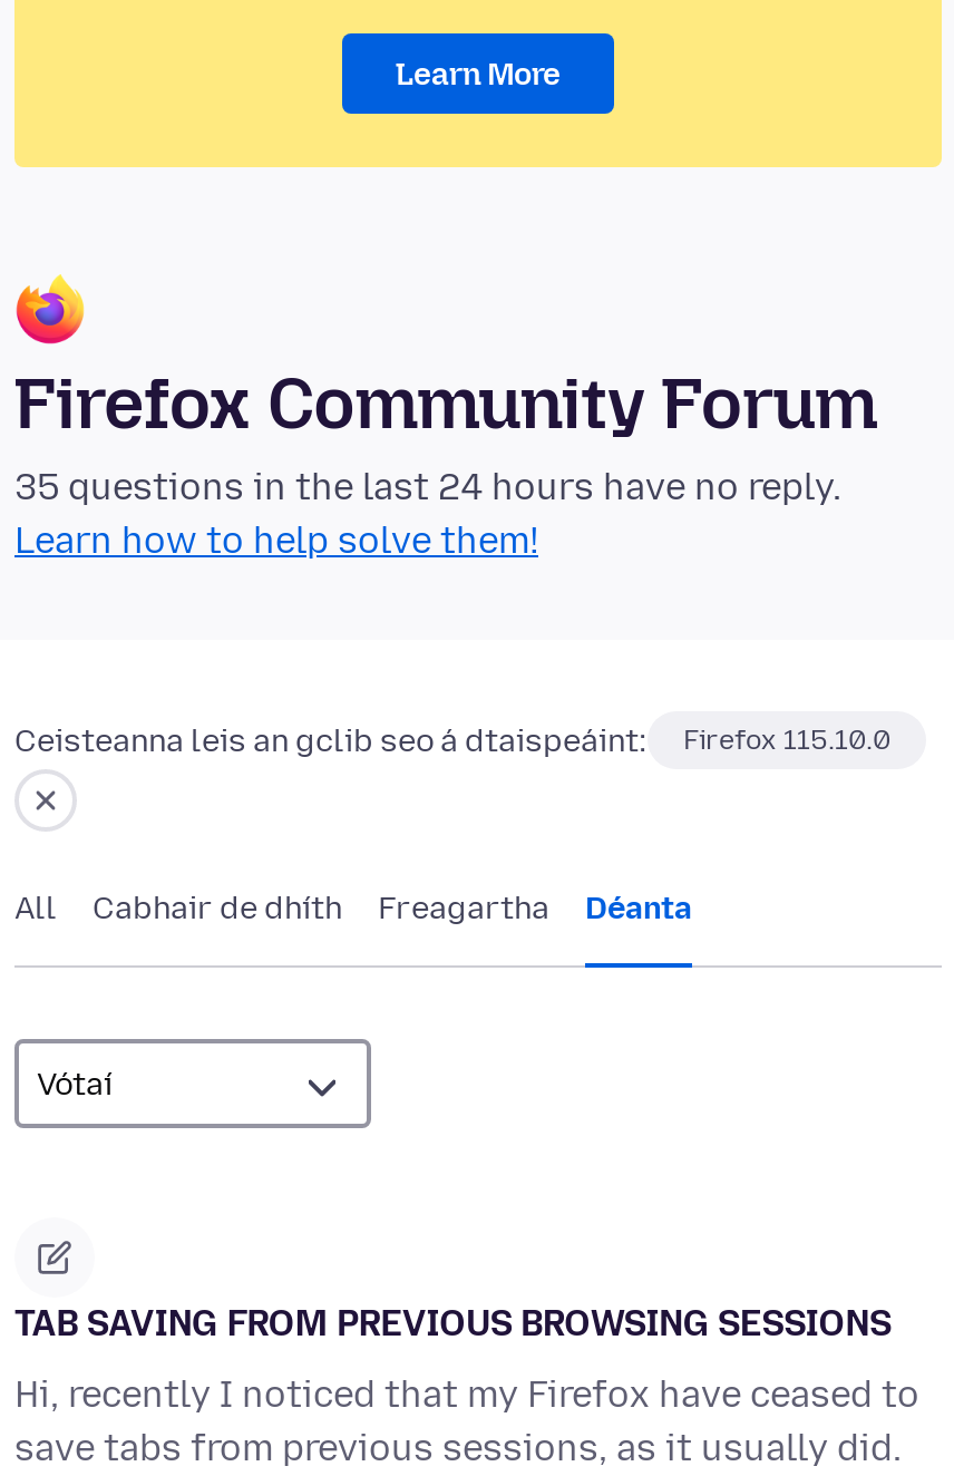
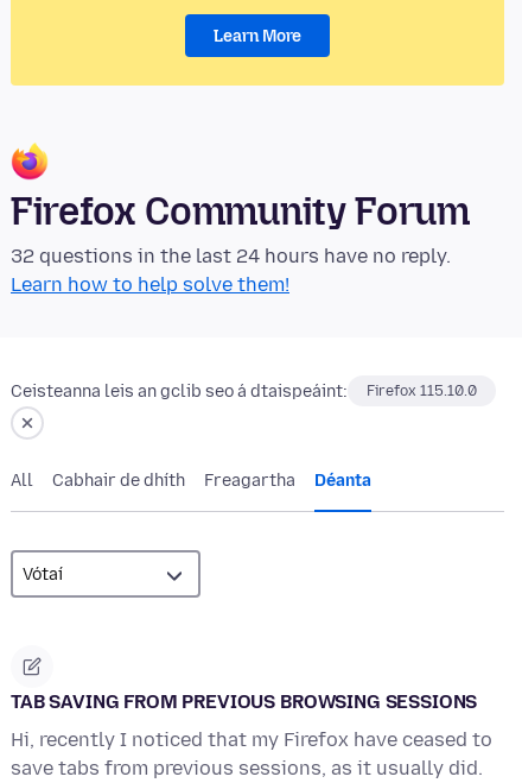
[14,467,841,509] 35 questions in the last 24 hours have no reply. -> [11,245,451,268] 32 questions in the last 24 hours have no reply.

